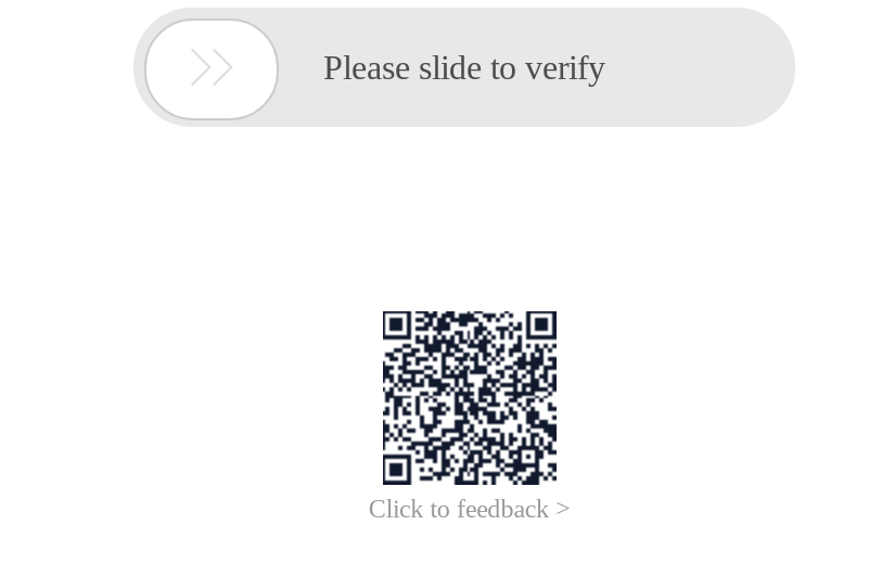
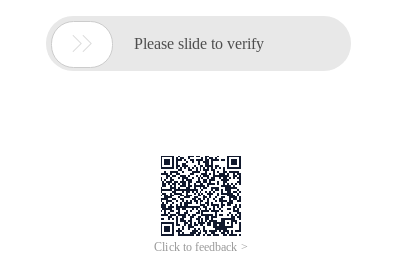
[383,309,559,487] [image] -> [160,156,242,237] [image]

